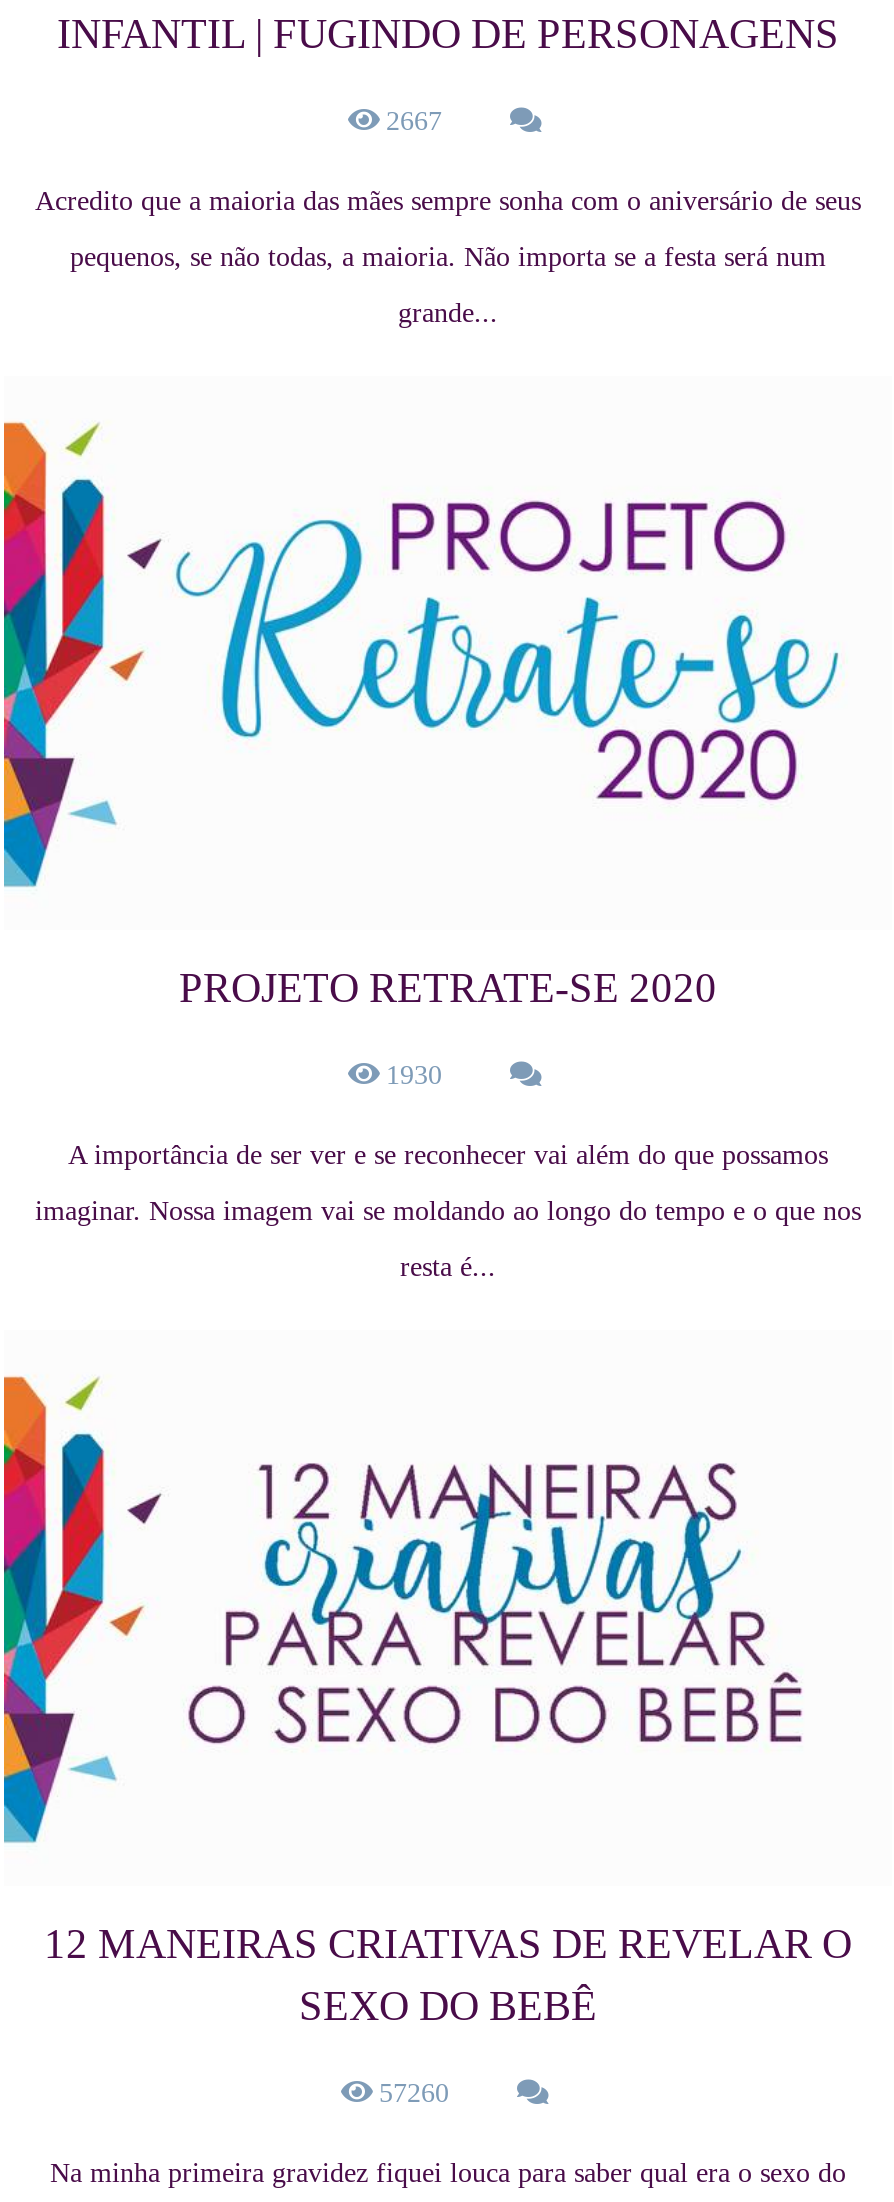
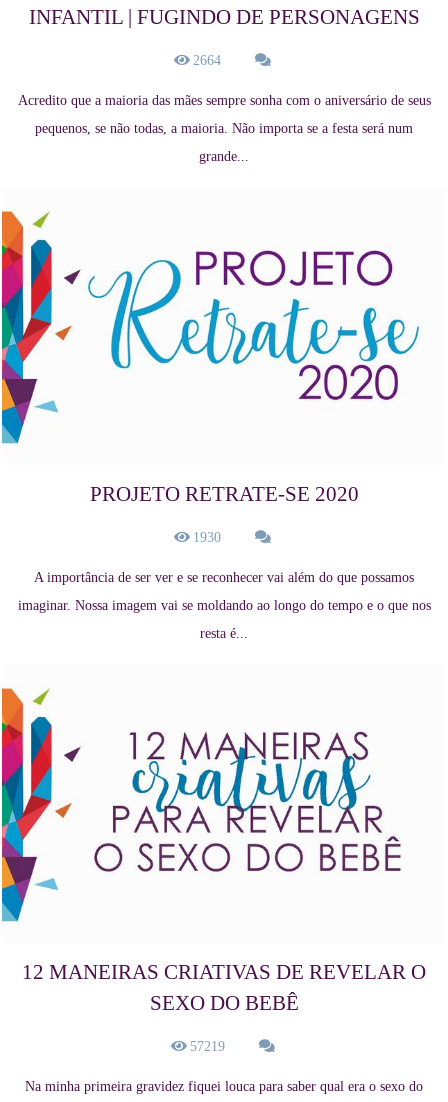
[386,105,442,135] 2667 -> [193,52,221,67] 2664
[379,2077,449,2107] 57260 -> [189,1038,224,1053] 57219

